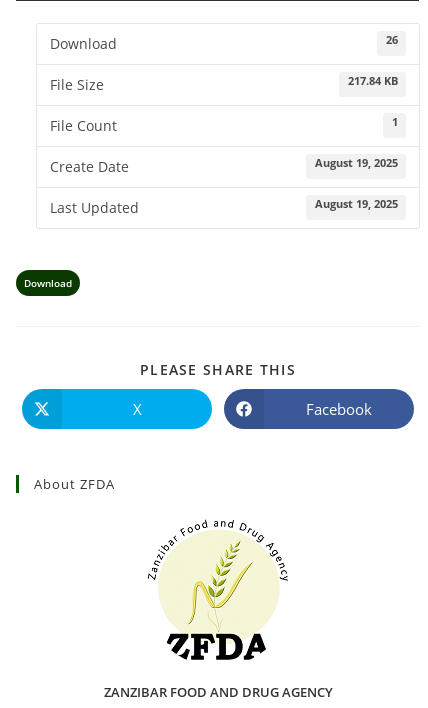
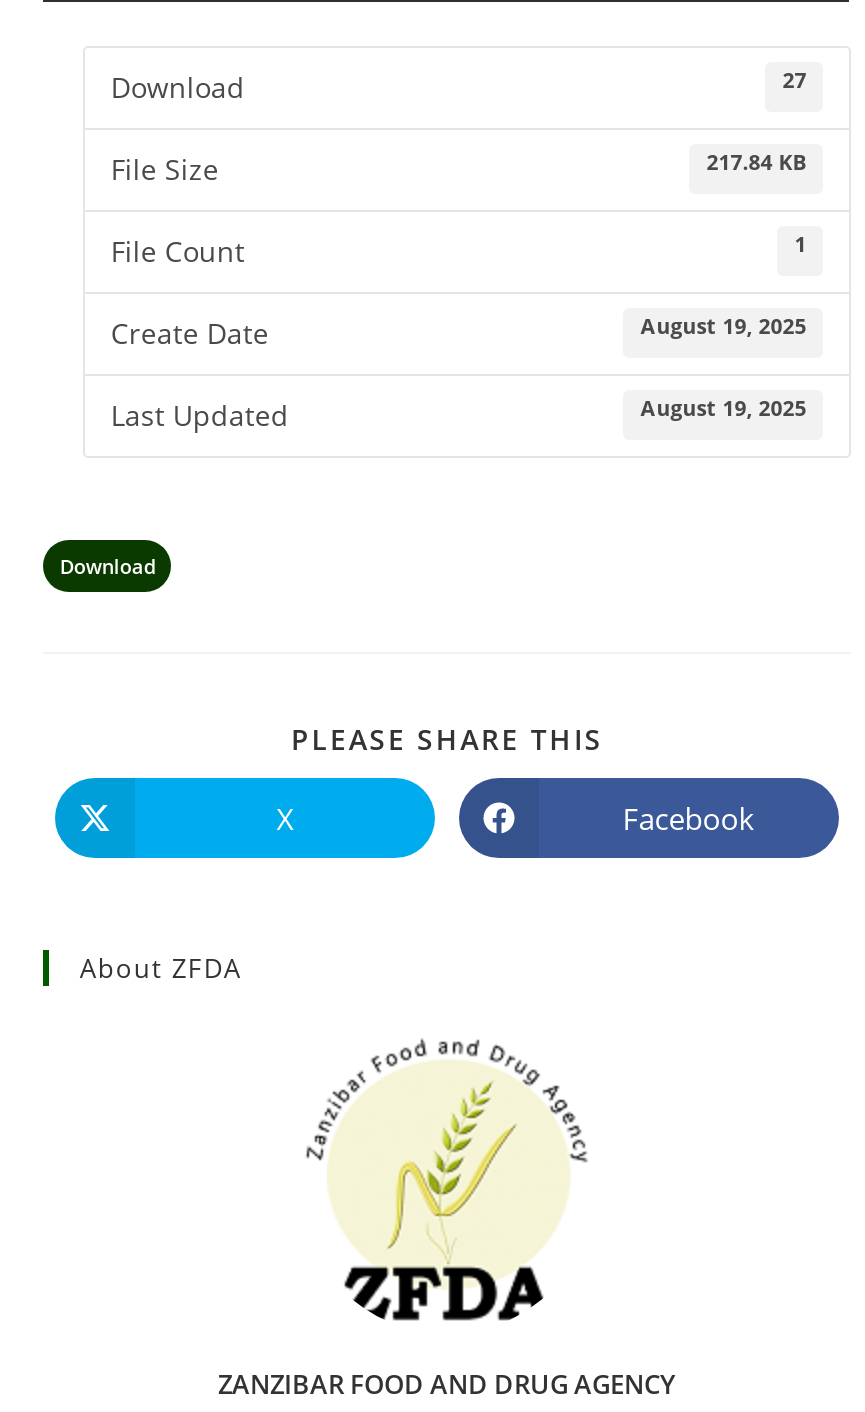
[386,33,398,47] 26 -> [782,67,806,95] 27

